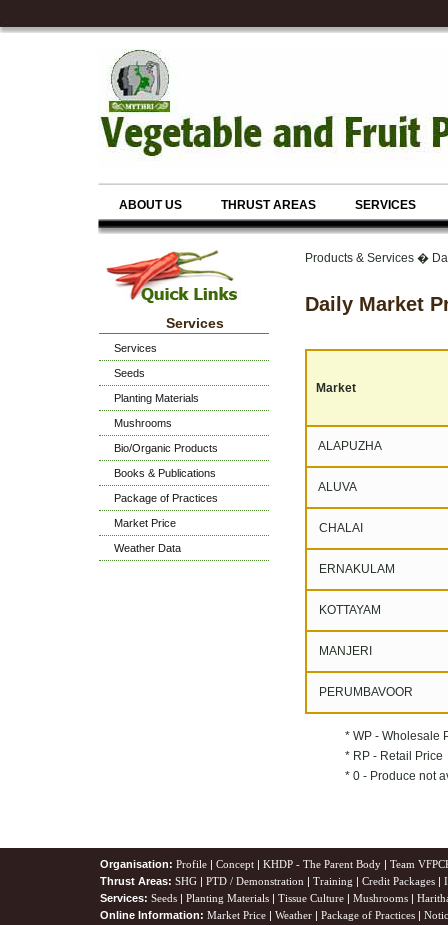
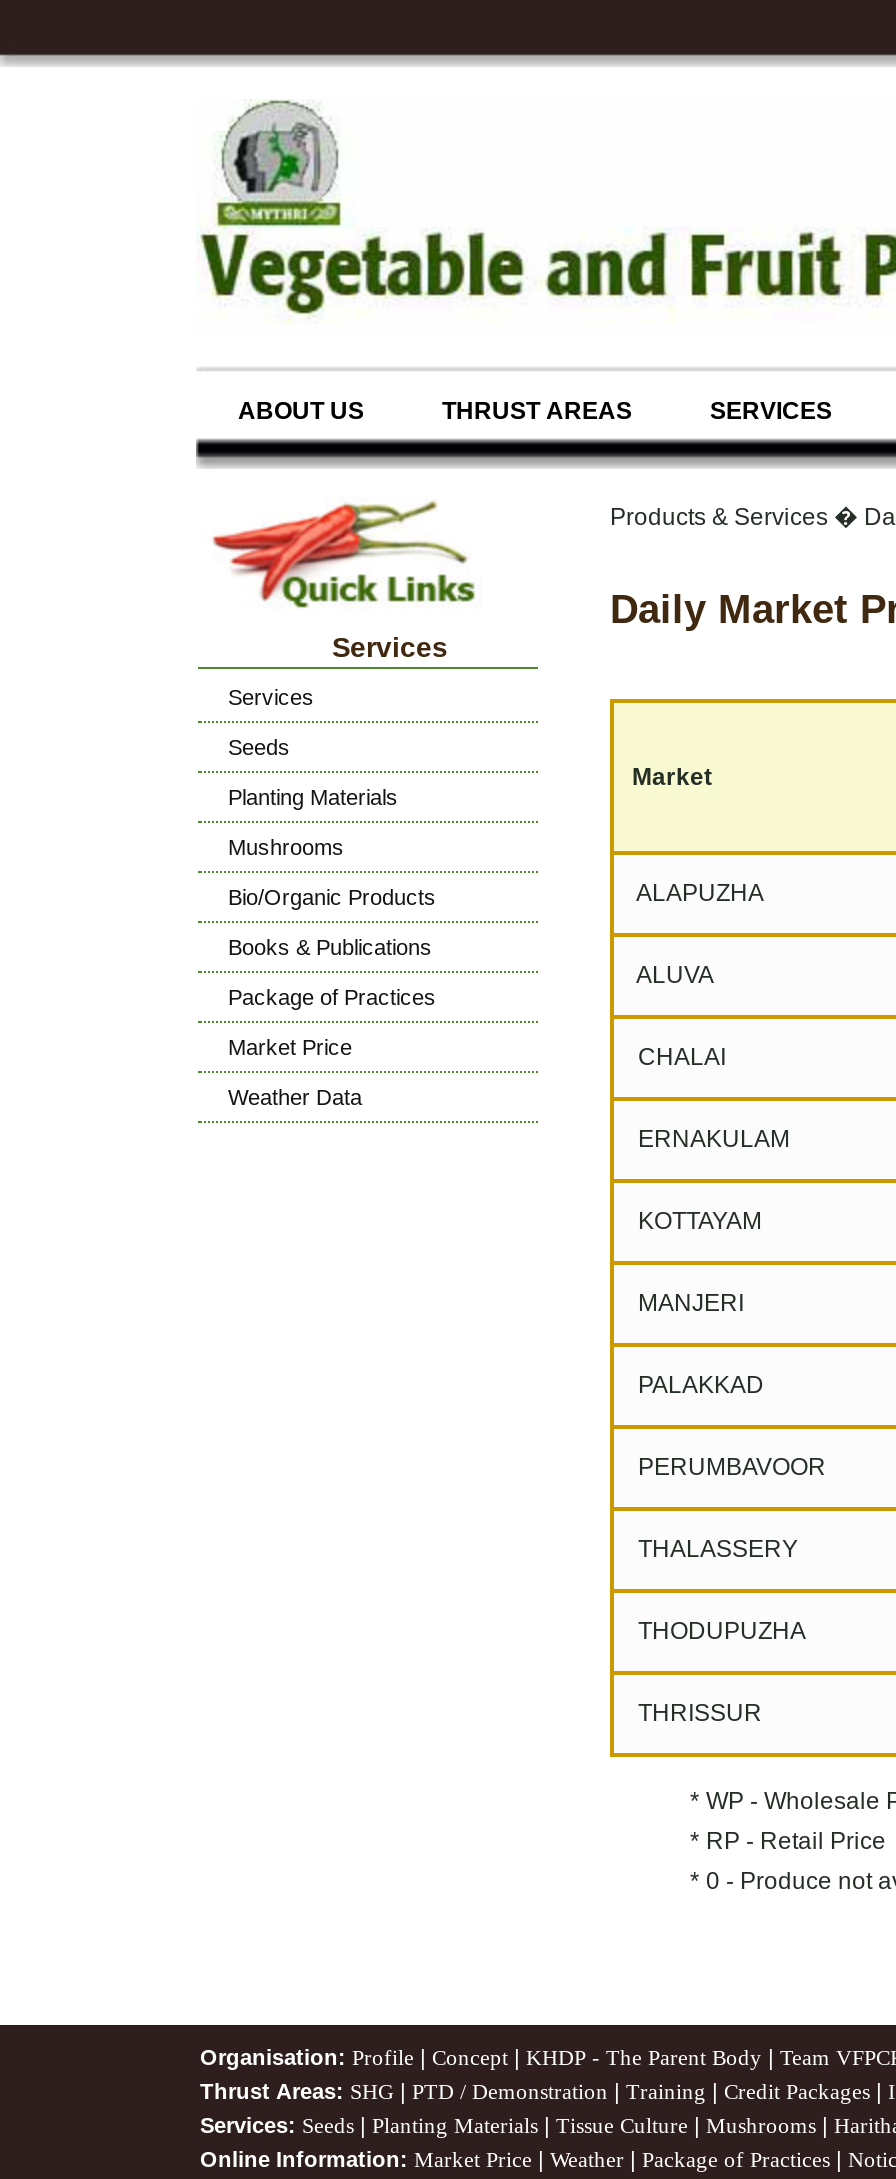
none -> [620,1371,764,1399] PALAKKAD
none -> [620,1535,806,1727] THALASSERY | THODUPUZHA | THRISSUR

